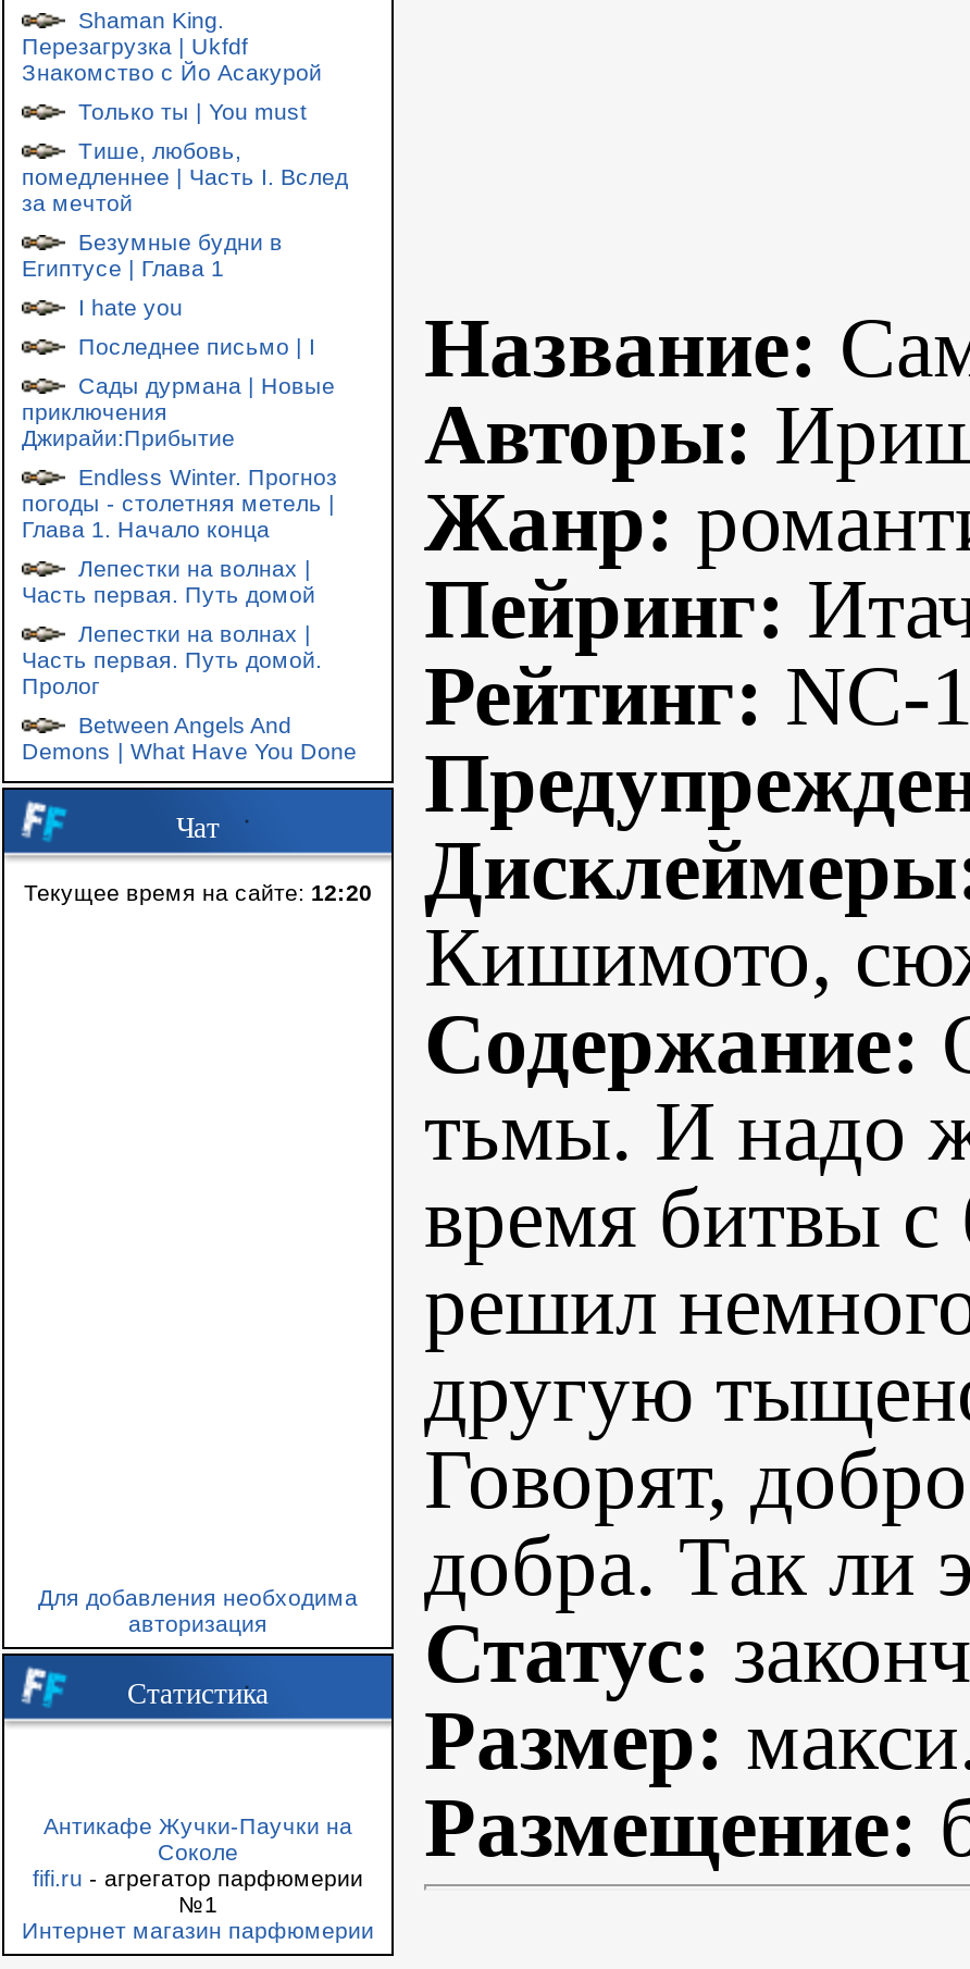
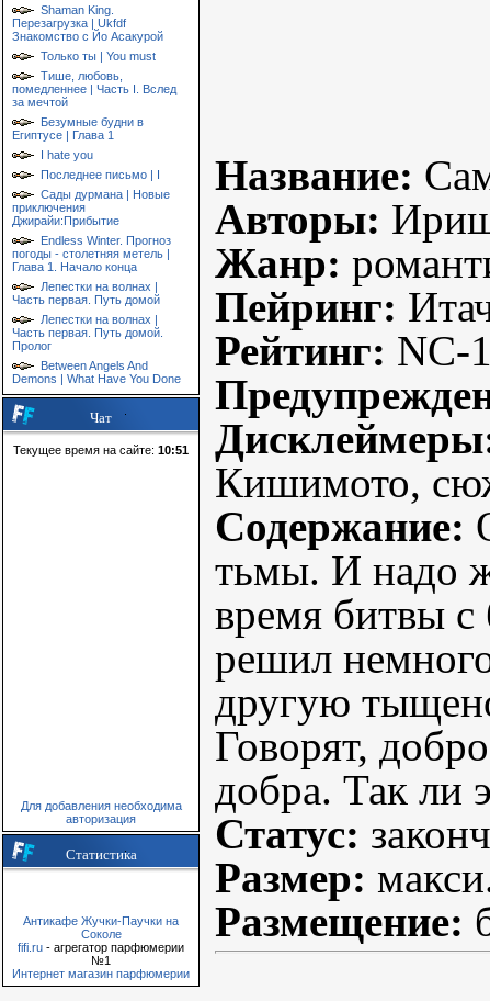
[24,879,372,905] Текущее время на сайте: 12:20 -> [13,443,189,457] Текущее время на сайте: 10:51

